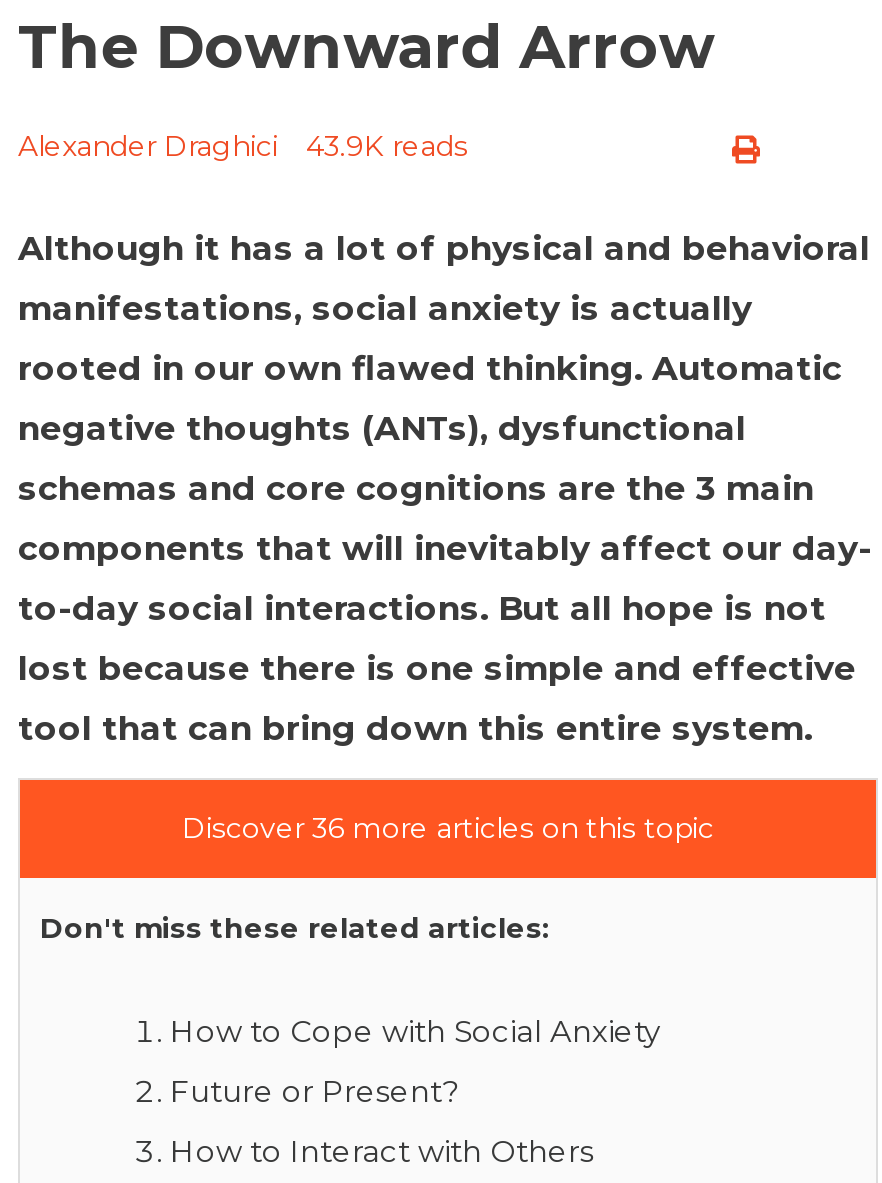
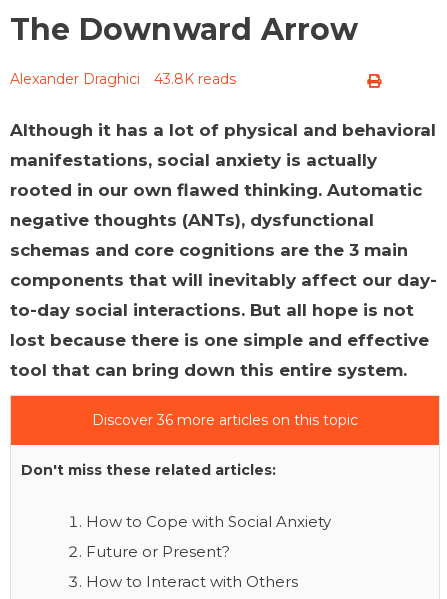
[18,128,468,164] Alexander Draghici 43.9K reads -> [10,70,236,88] Alexander Draghici 43.8K reads

